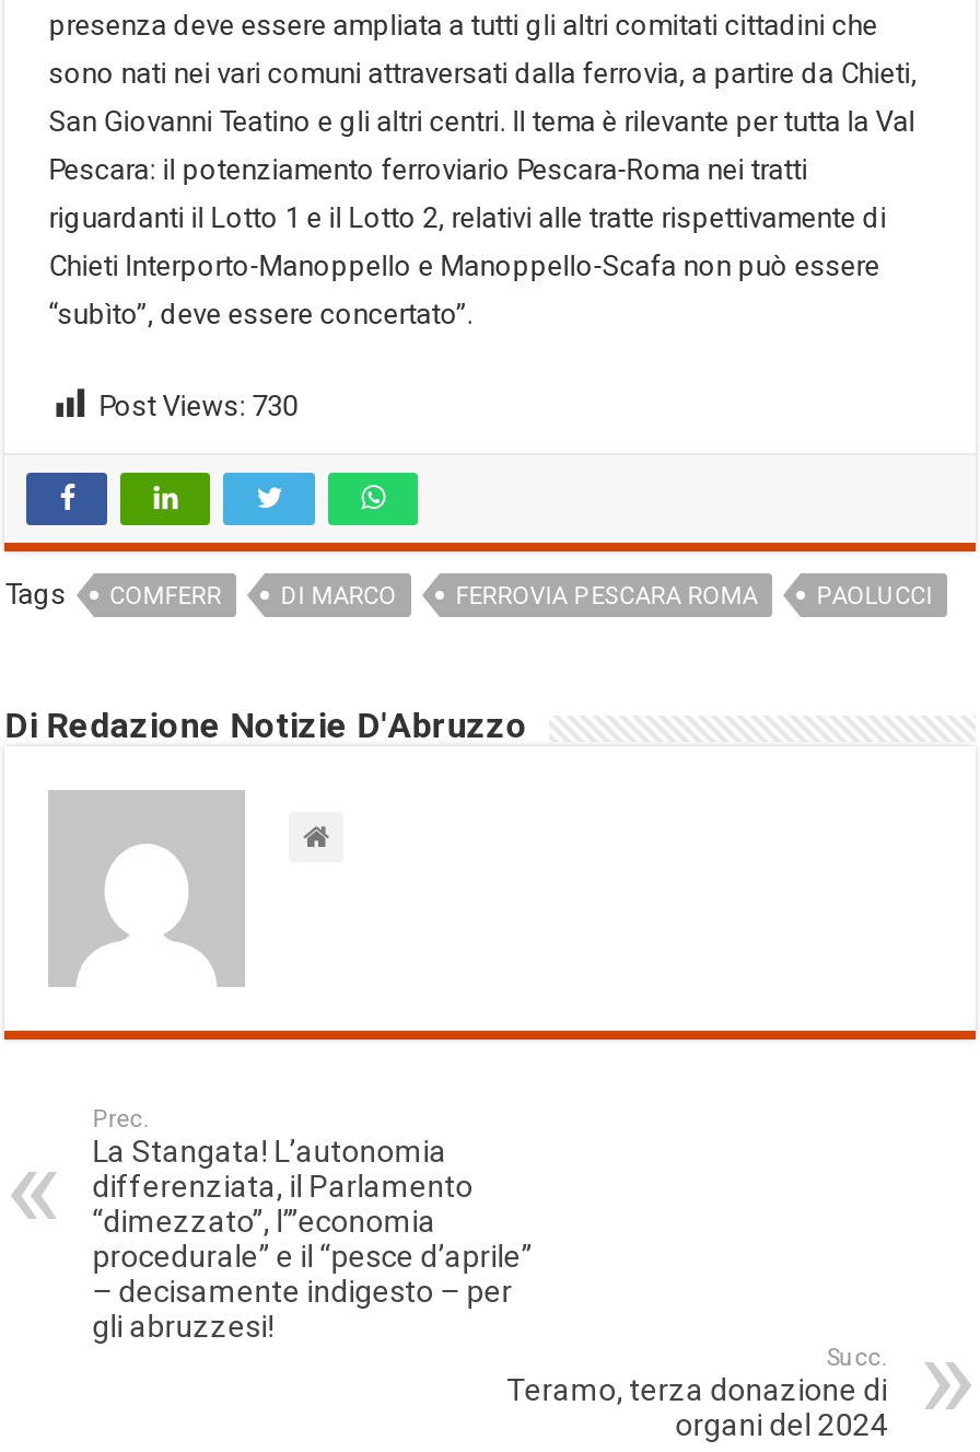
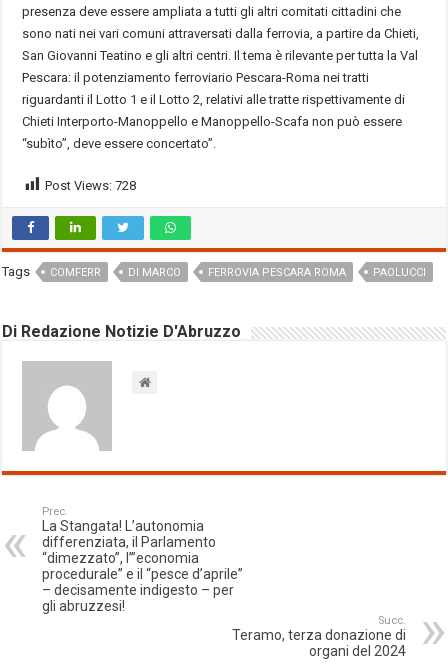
[99,389,298,422] Post Views: 730 -> [45,178,136,193] Post Views: 728

